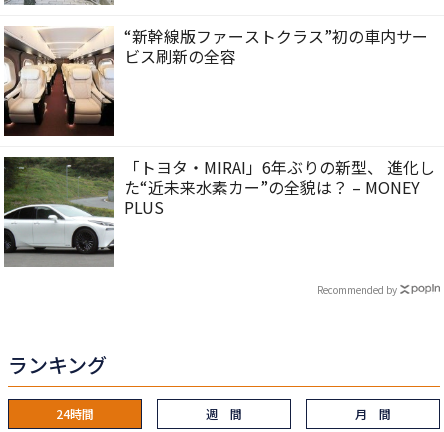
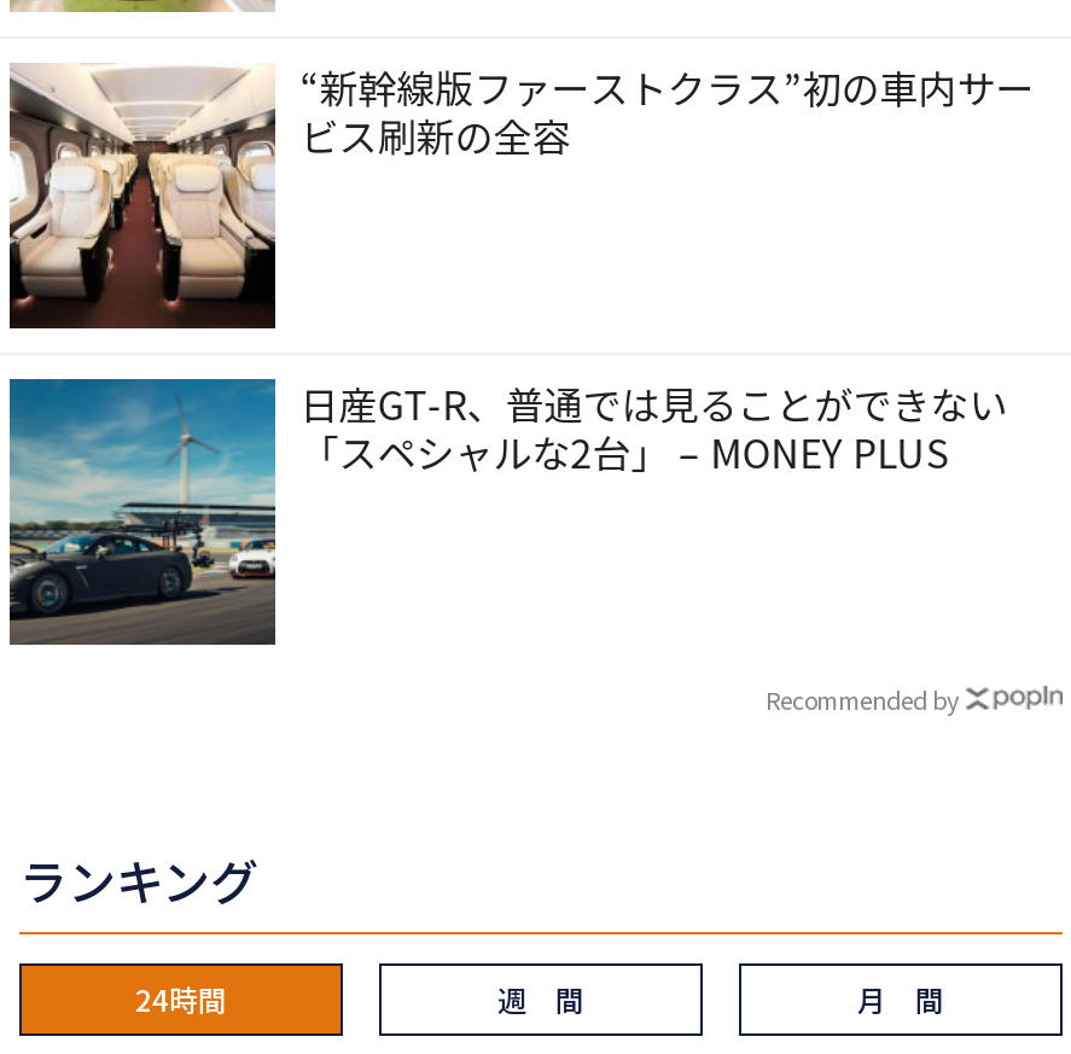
[3,155,435,266] [image] | 「トヨタ・MIRAI」6年ぶりの新型、 進化し | た“近未来水素カー”の全貌は？ – MONEY | PLUS -> [7,374,1007,645] [image] | 日産GT-R、普通では見ることができない | 「スペシャルな2台」 – MONEY PLUS

